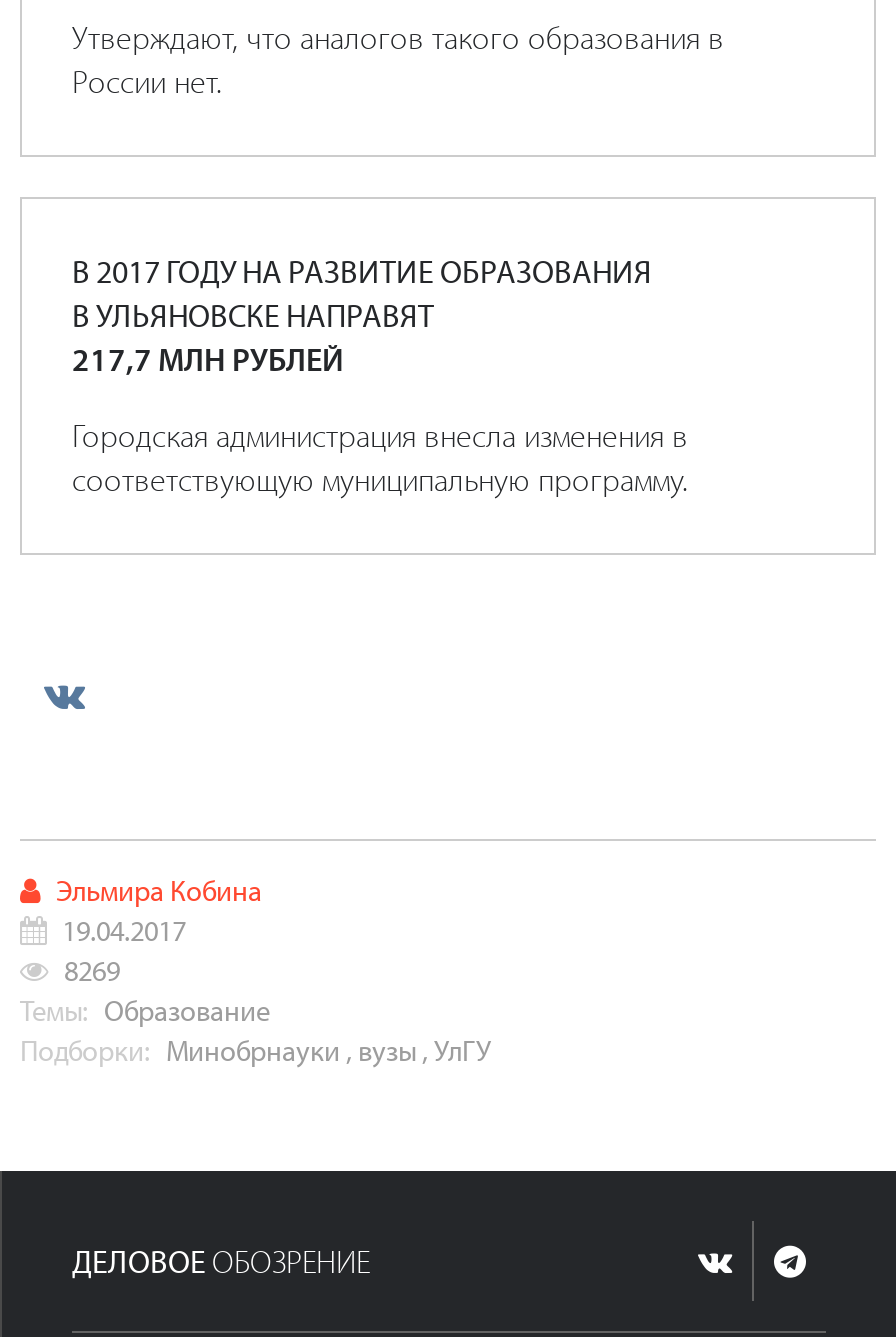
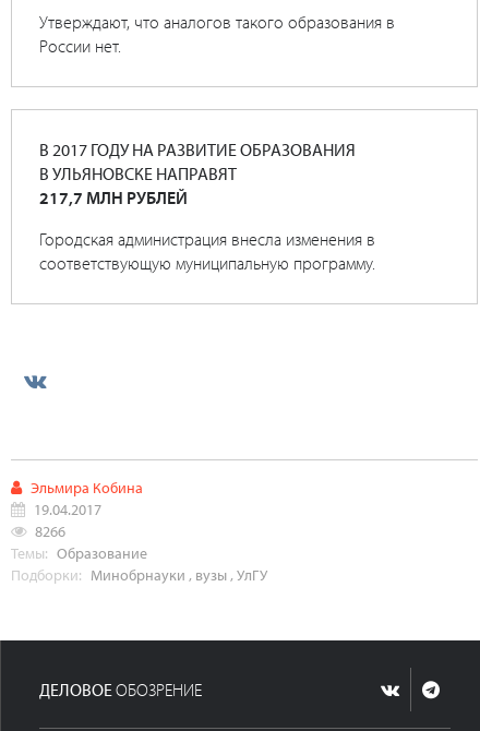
[58,952,120,990] 8269 -> [32,521,65,541] 8266

